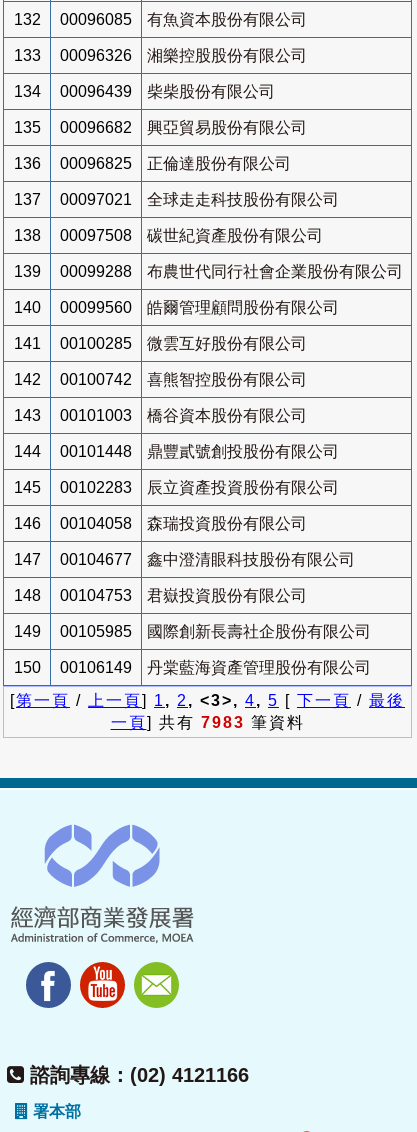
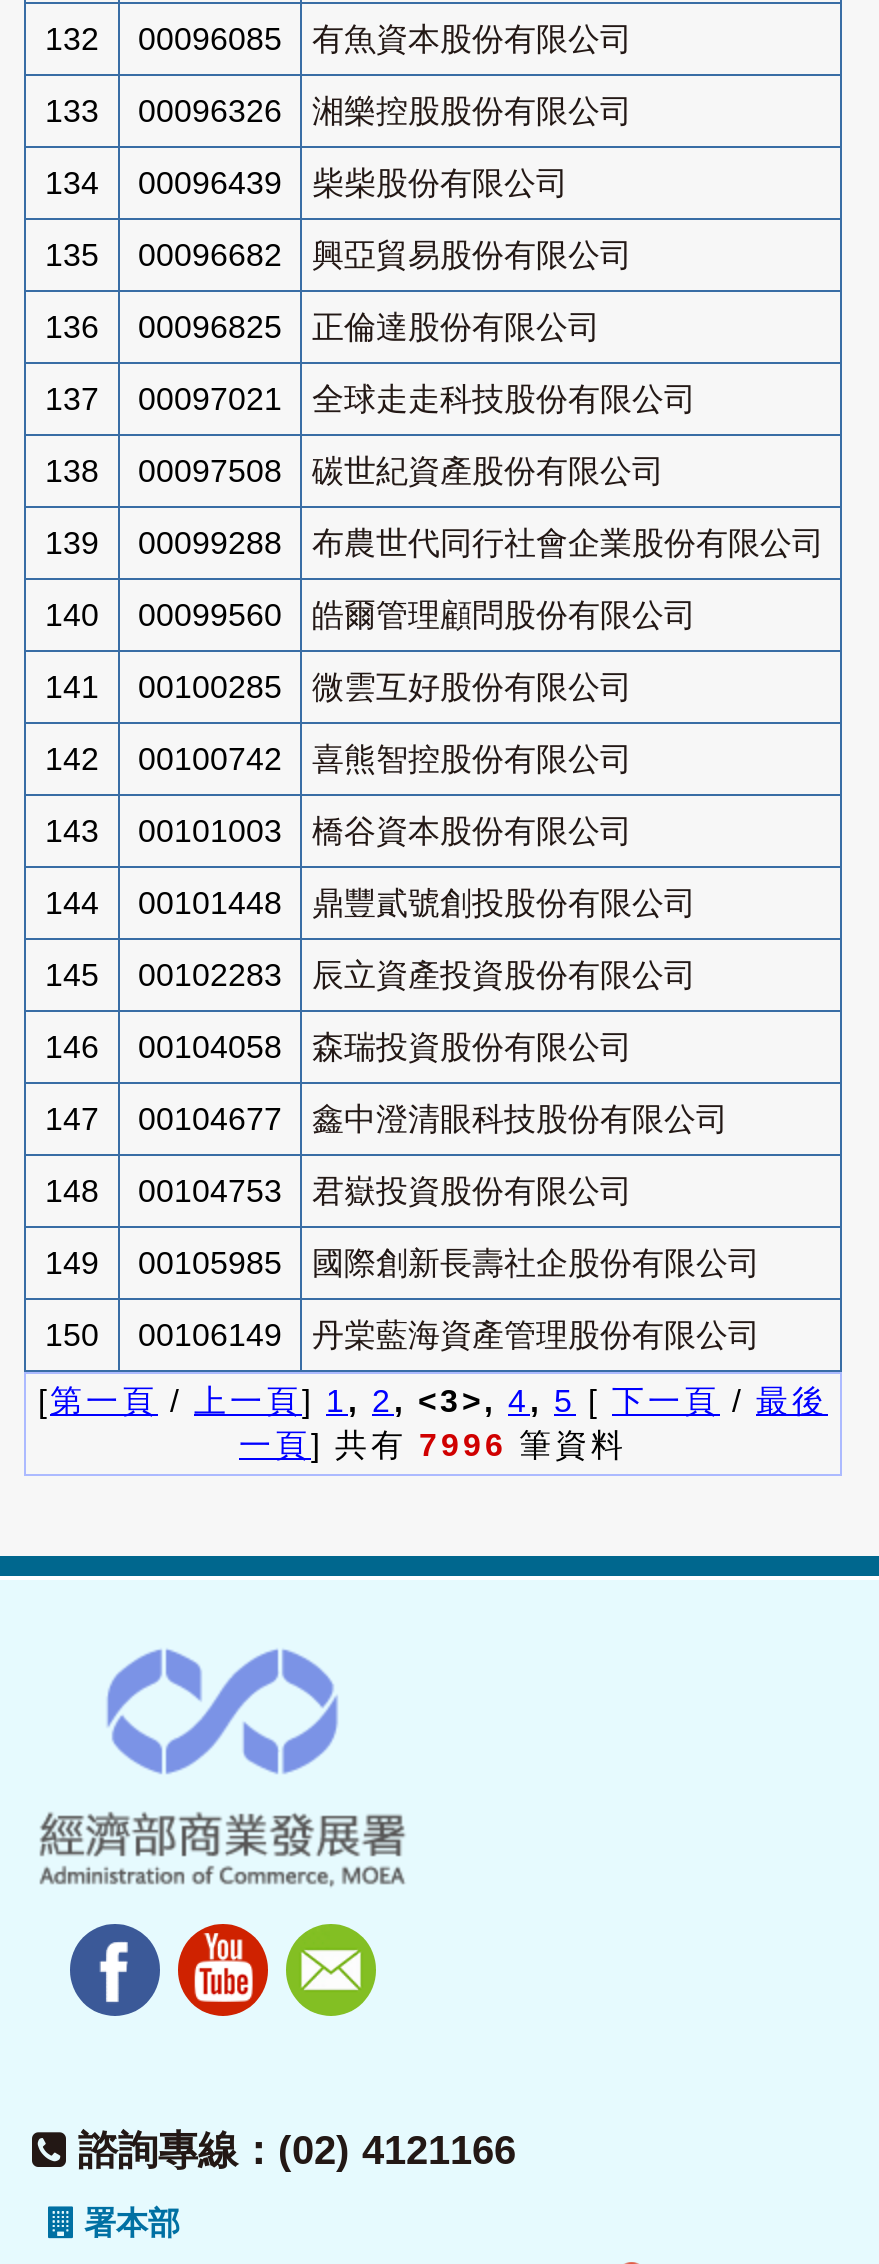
[110,714,304,731] 一頁] 共有7983筆資料 -> [239,1428,627,1462] 一頁] 共有7996筆資料

